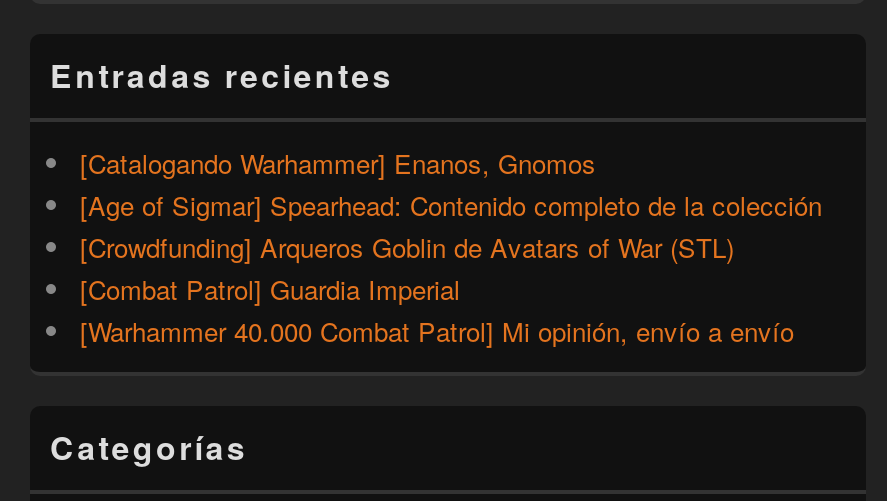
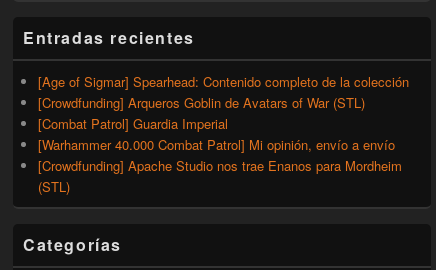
[80,143,596,181] [Catalogando Warhammer] Enanos, Gnomos -> none
moved [80,185,822,349] -> [38,72,409,154]: [Age of Sigmar] Spearhead: Contenido completo de la colección | [Crowdfunding] Arqueros Goblin de Avatars of War (STL) | [Combat Patrol] Guardia Imperial | [Warhammer 40.000 Combat Patrol] Mi opinión, envío a envío
none -> [38,156,402,196] [Crowdfunding] Apache Studio nos trae Enanos para Mordheim | (STL)

